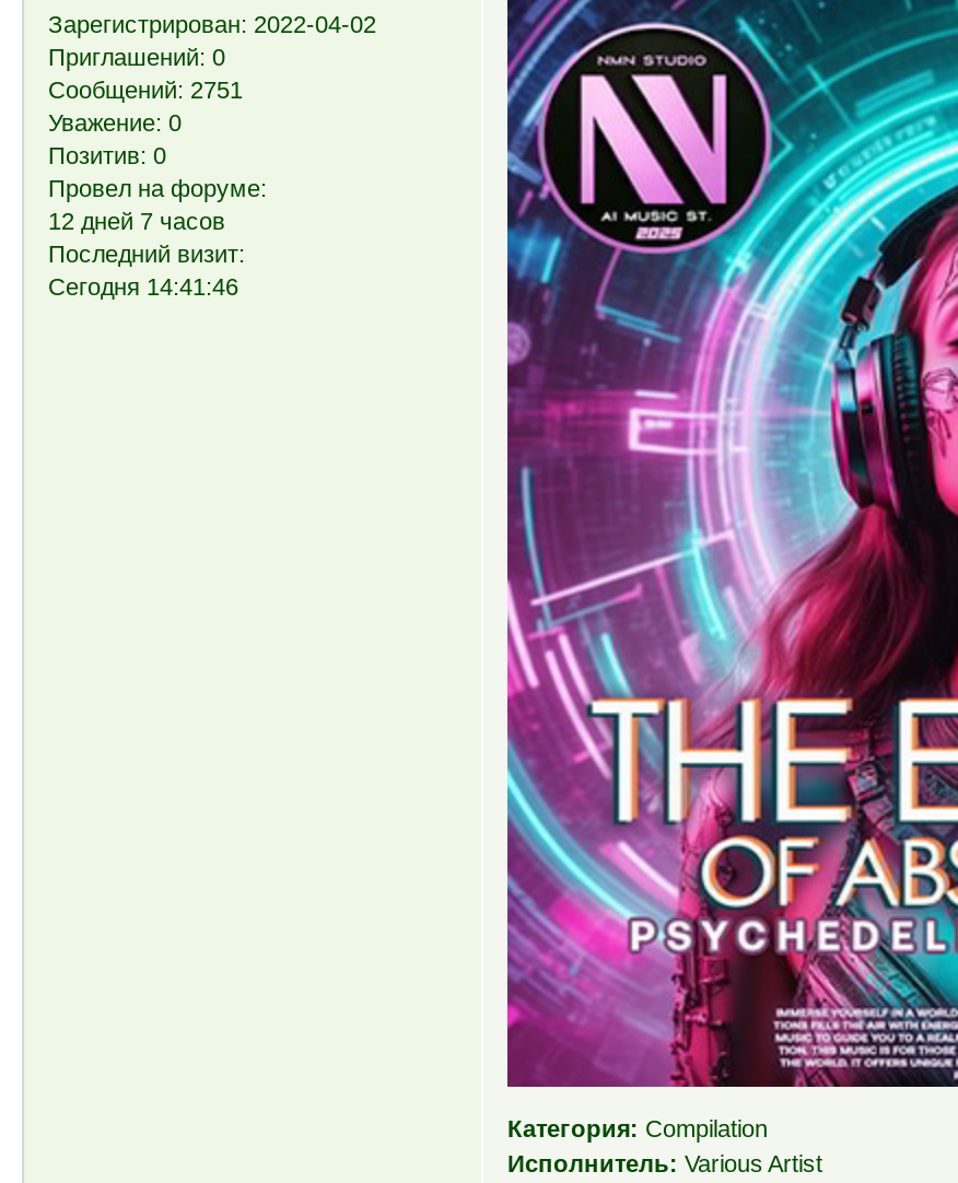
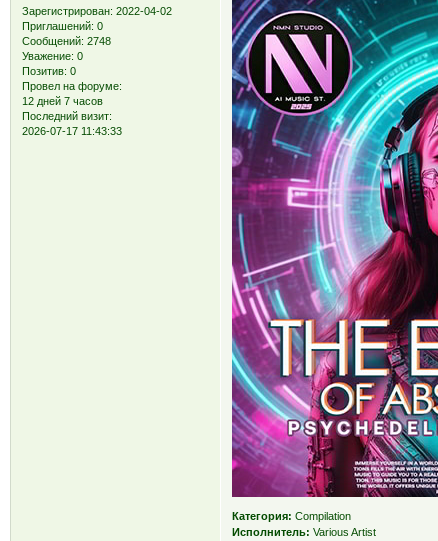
[48,77,243,103] Сообщений: 2751 -> [22,35,111,47] Сообщений: 2748
[48,274,238,300] Сегодня 14:41:46 -> [22,125,122,137] 2026-07-17 11:43:33

